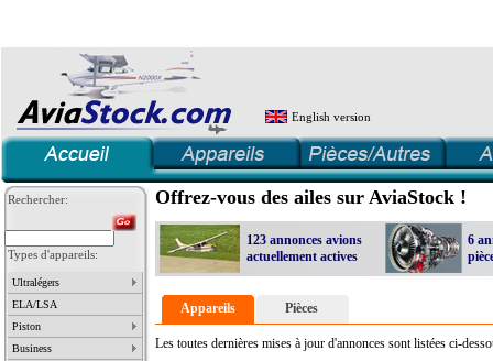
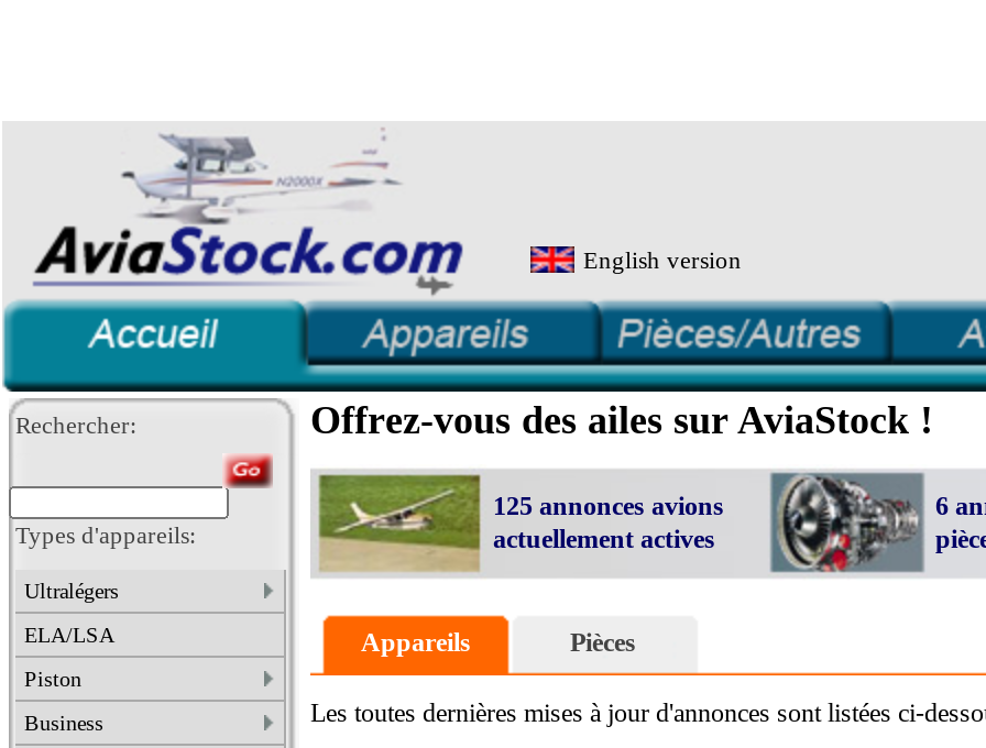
[246,232,362,248] 123 annonces avions -> [493,491,724,521] 125 annonces avions

